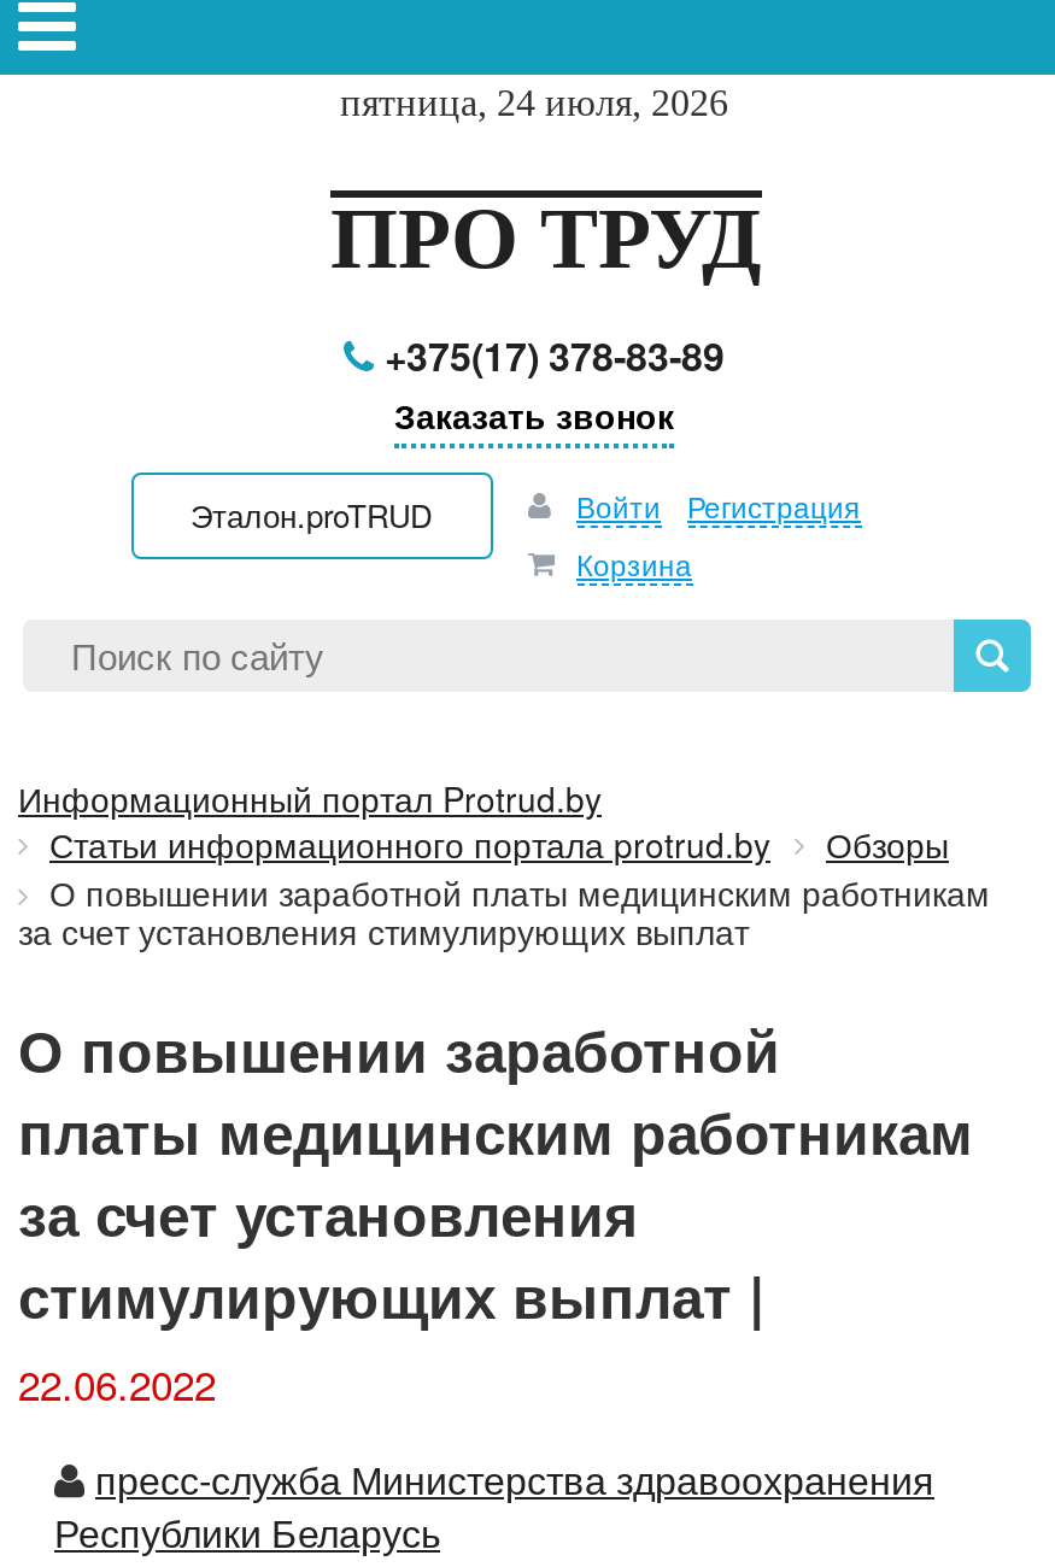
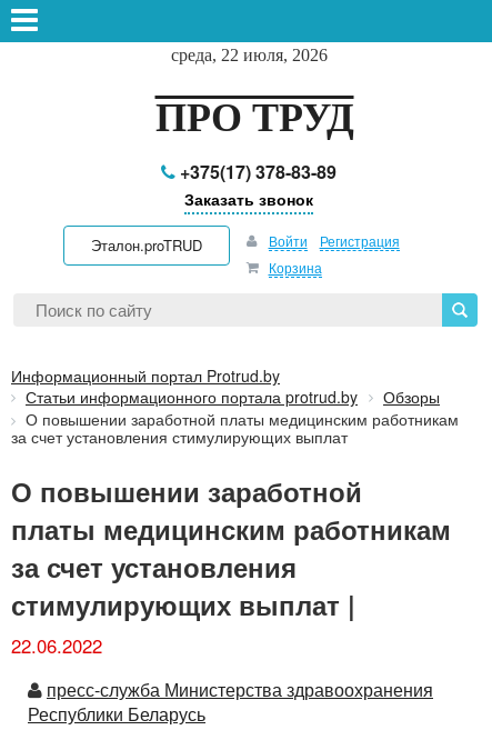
[340,82,728,123] пятница, 24 июля, 2026 -> [170,46,327,64] среда, 22 июля, 2026

